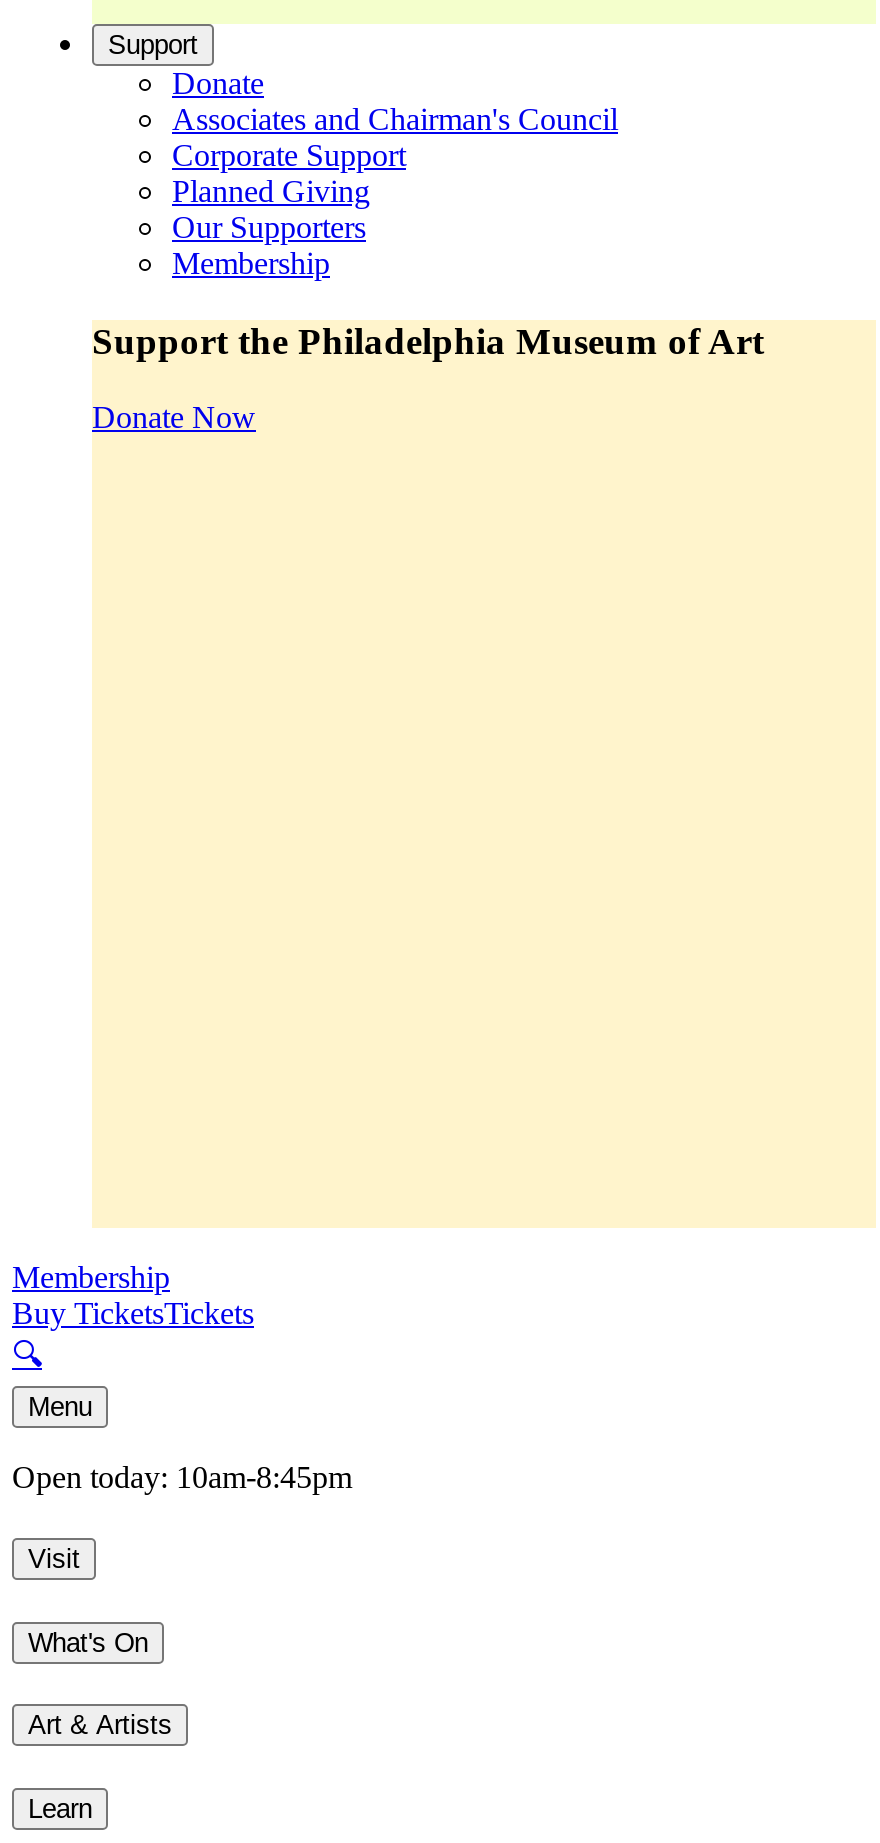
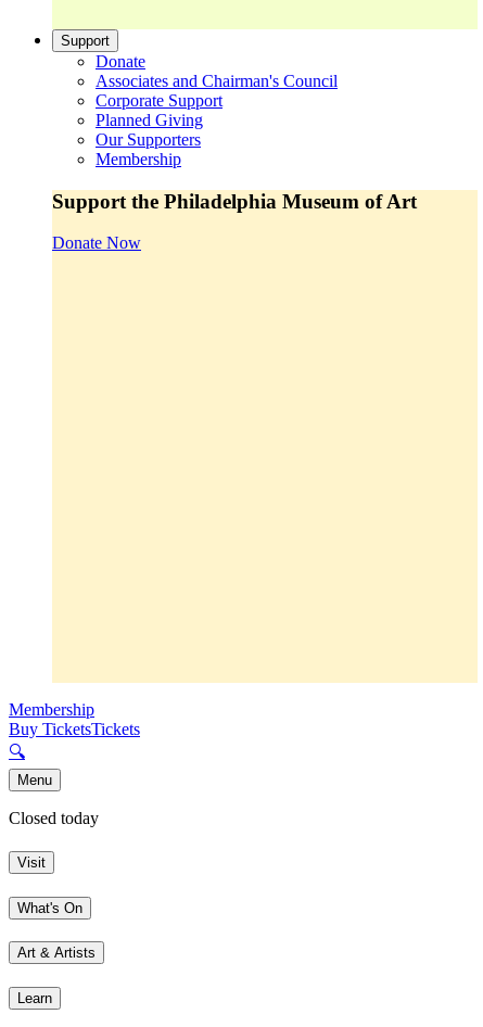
[12,1461,352,1495] Open today: 10am-8:45pm -> [9,809,99,828] Closed today

